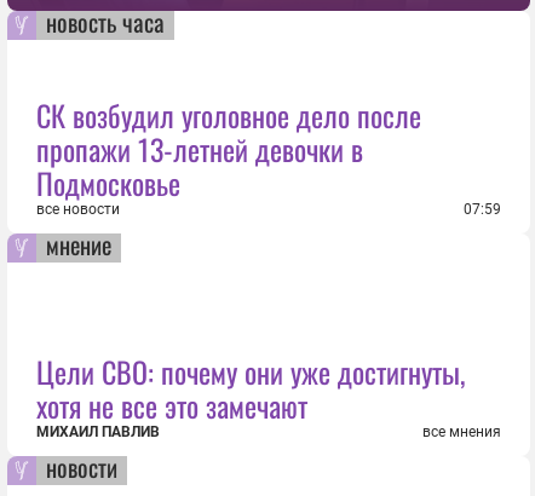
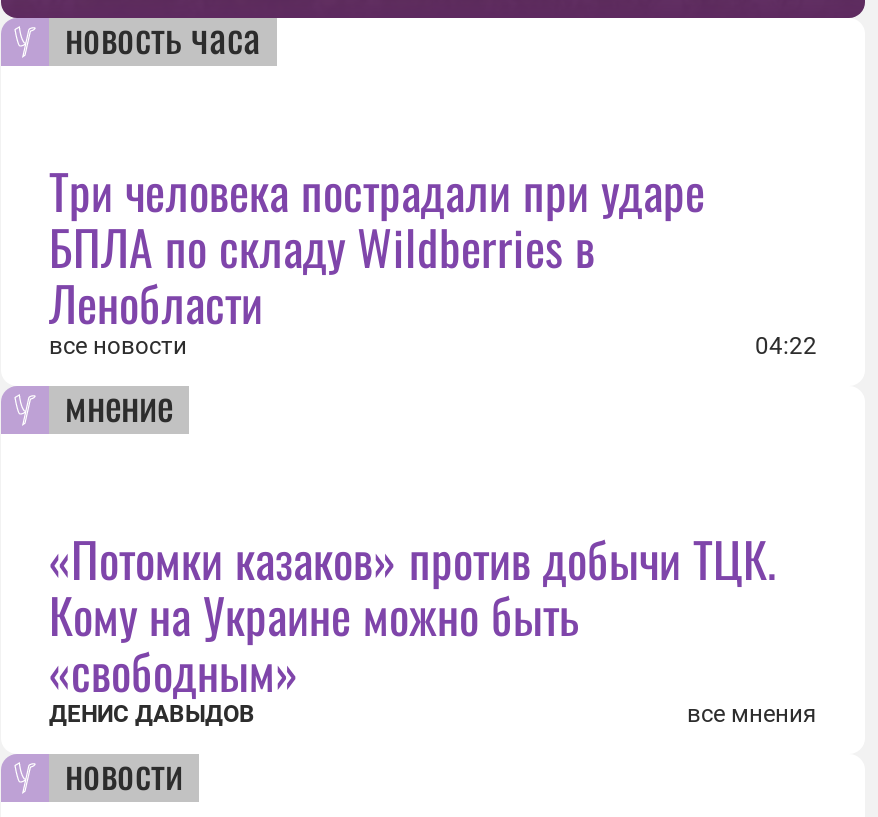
[36,94,421,205] СК возбудил уголовное дело после | пропажи 13-летней девочки в | Подмосковье -> [49,155,705,339] Три человека пострадали при ударе | БПЛА по складу Wildberries в | Ленобласти
[464,201,501,218] 07:59 -> [755,333,817,361] 04:22
[36,350,465,441] Цели СВО: почему они уже достигнуты, | хотя не все это замечают | МИХАИЛ ПАВЛИВ -> [49,523,777,729] «Потомки казаков» против добычи ТЦК. | Кому на Украине можно быть | «свободным» | ДЕНИС ДАВЫДОВ

